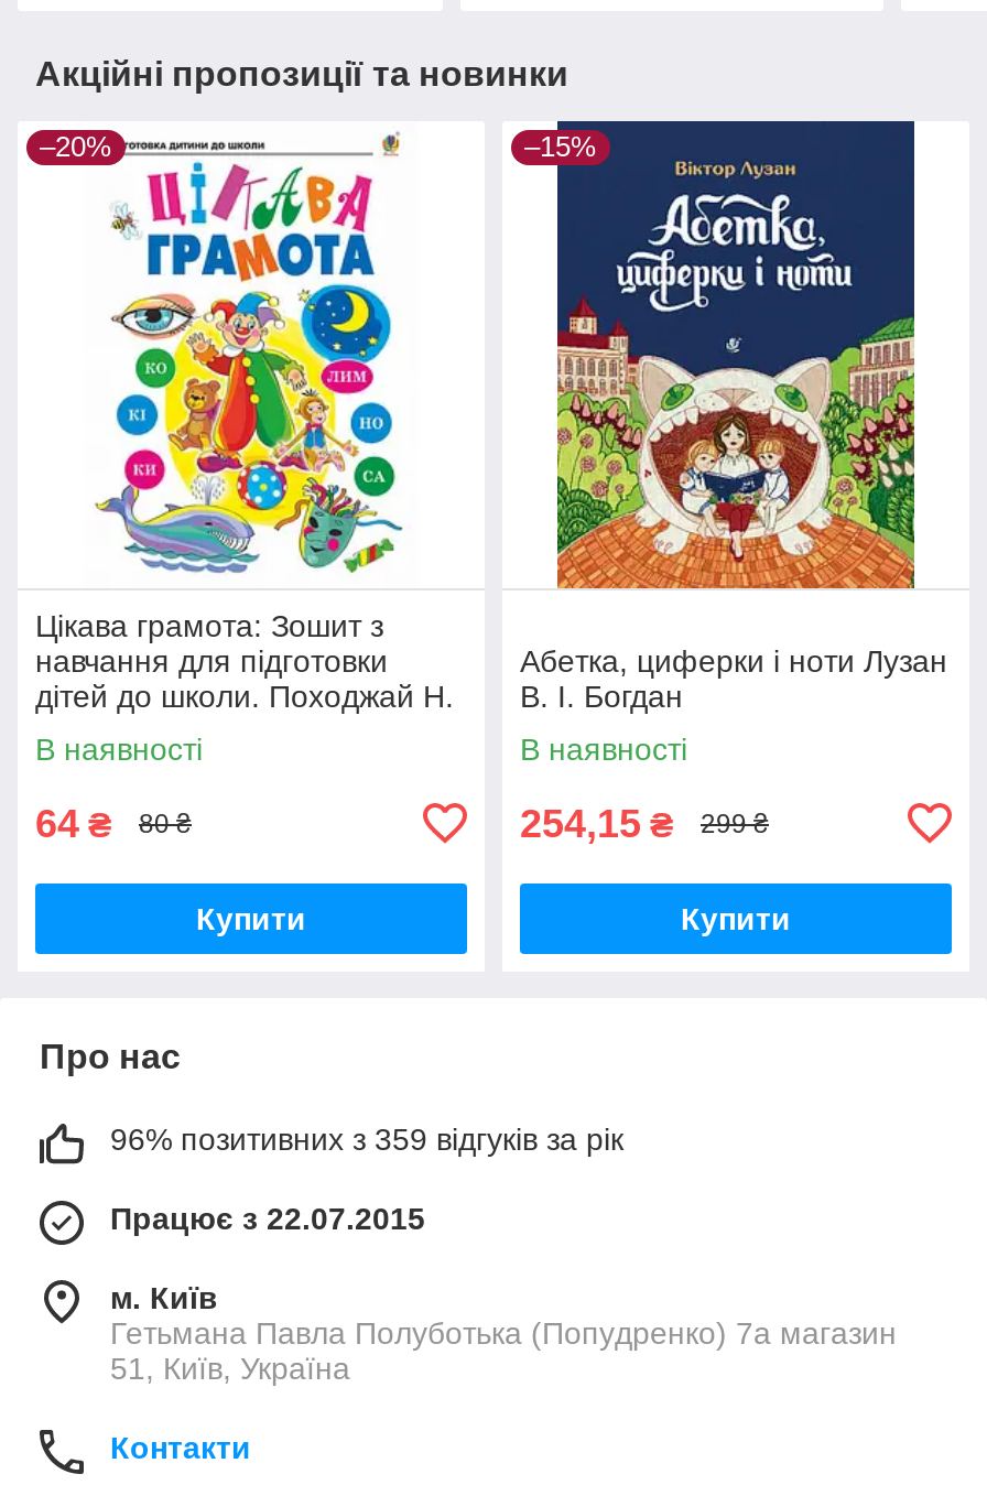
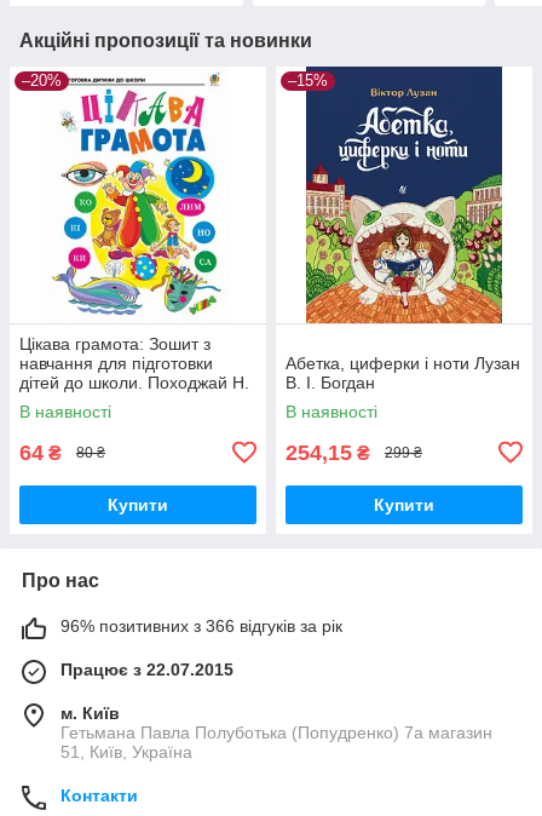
[110,1121,623,1156] 96% позитивних з 359 відгуків за рік -> [60,616,342,635] 96% позитивних з 366 відгуків за рік

